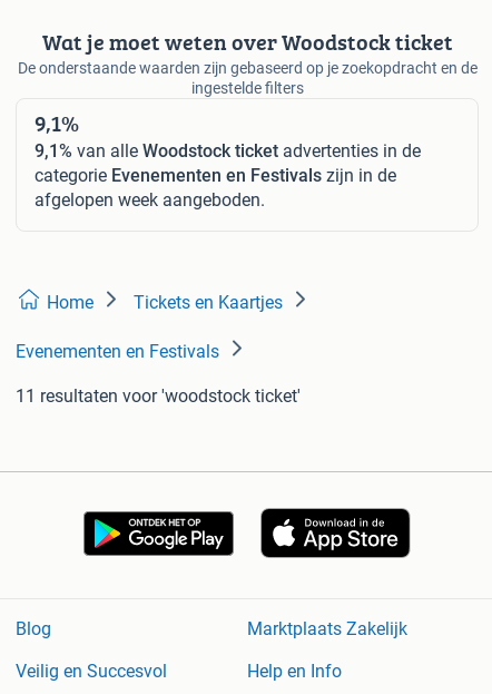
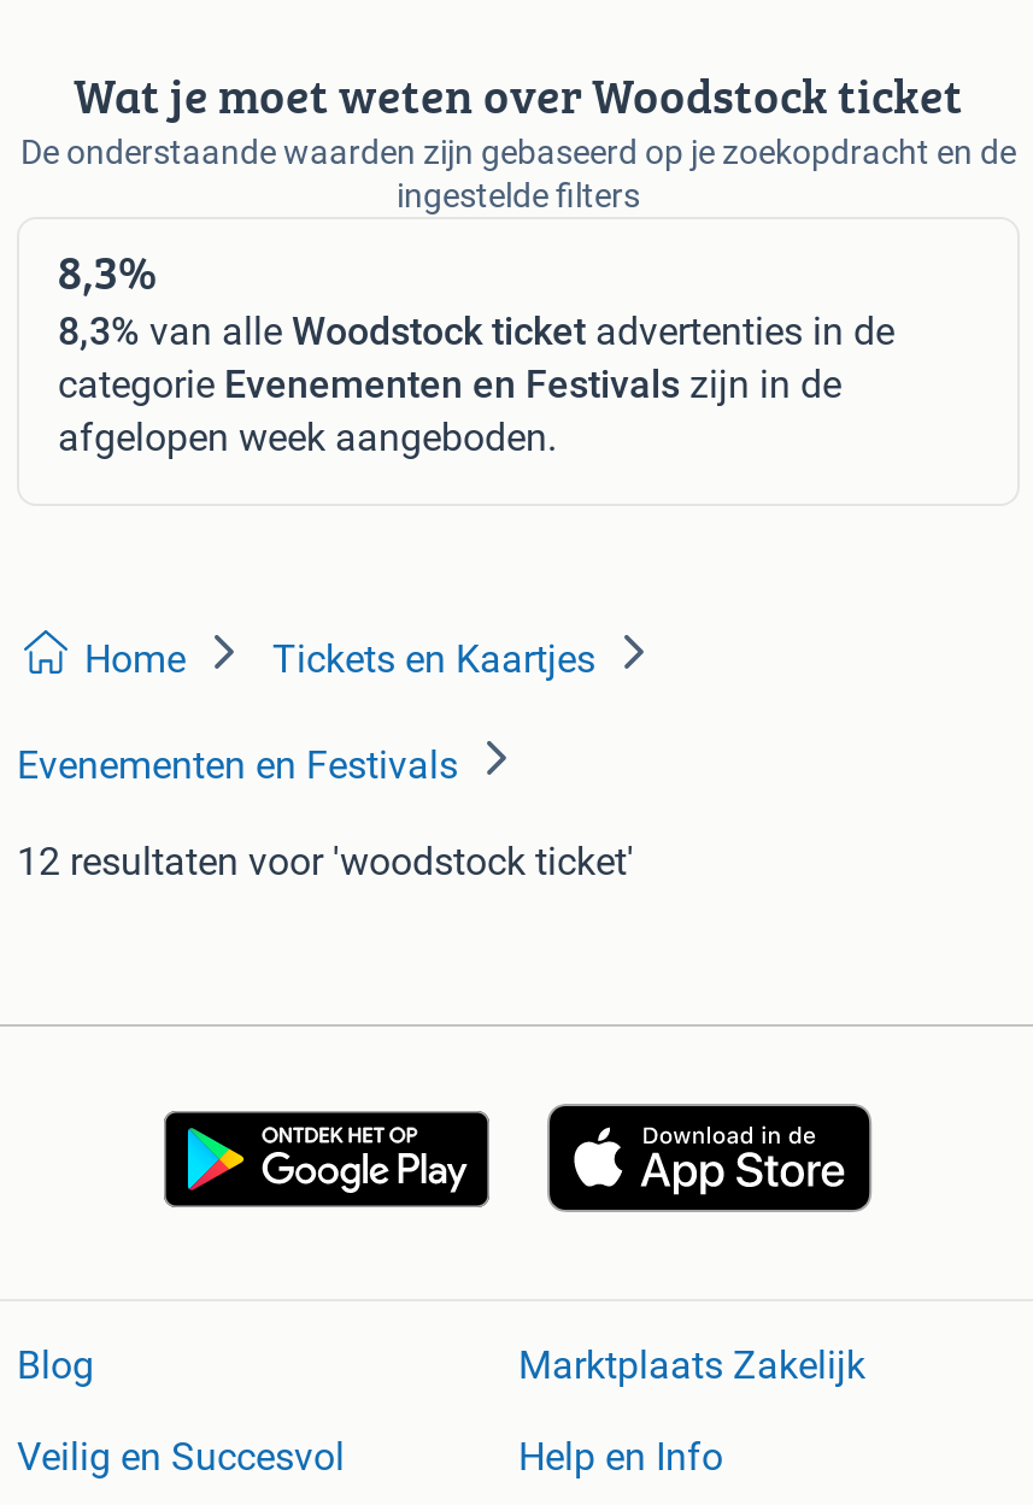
[35,106,79,139] 9,1% -> [58,236,157,306] 8,3%
[35,140,421,161] 9,1% van alle Woodstock ticket advertenties in de -> [58,309,894,355] 8,3% van alle Woodstock ticket advertenties in de
[16,385,301,406] 11 resultaten voor 'woodstock ticket' -> [17,839,634,885] 12 resultaten voor 'woodstock ticket'

